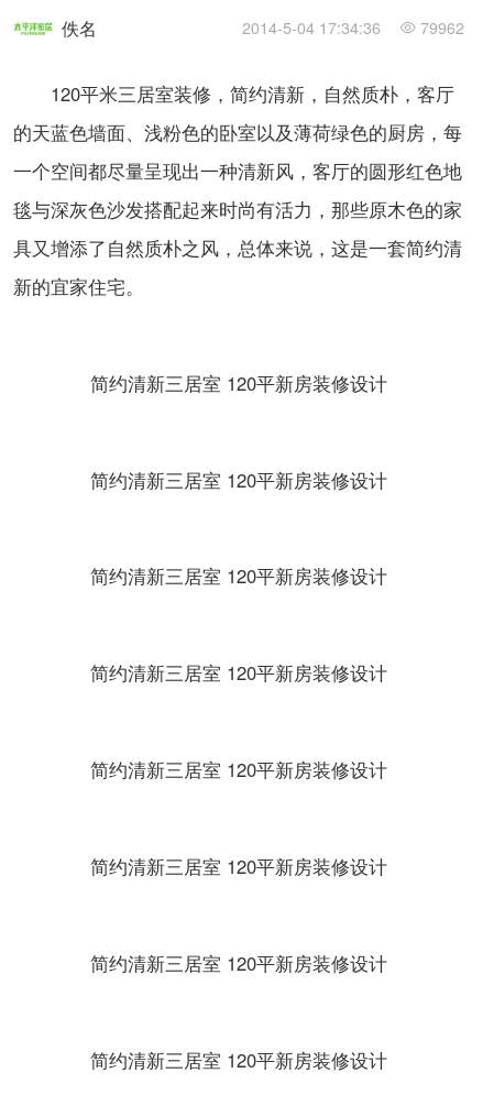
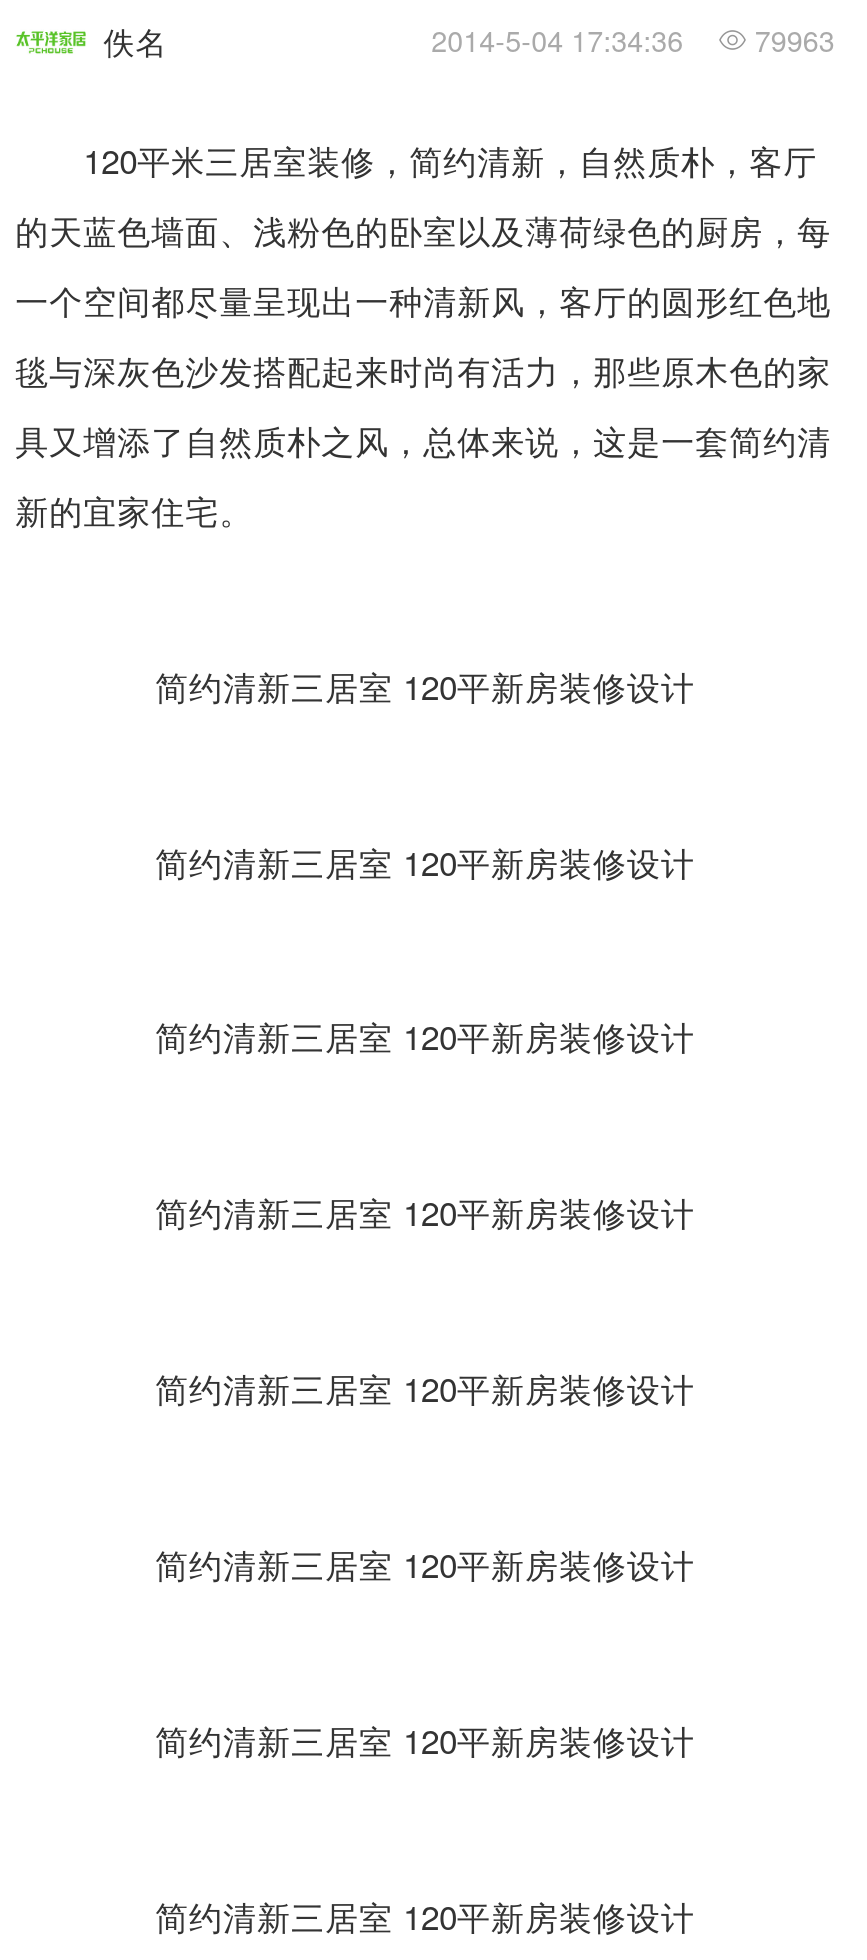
[242,17,464,39] 2014-5-04 17:34:36 79962 -> [431,20,835,60] 2014-5-04 17:34:36 79963

